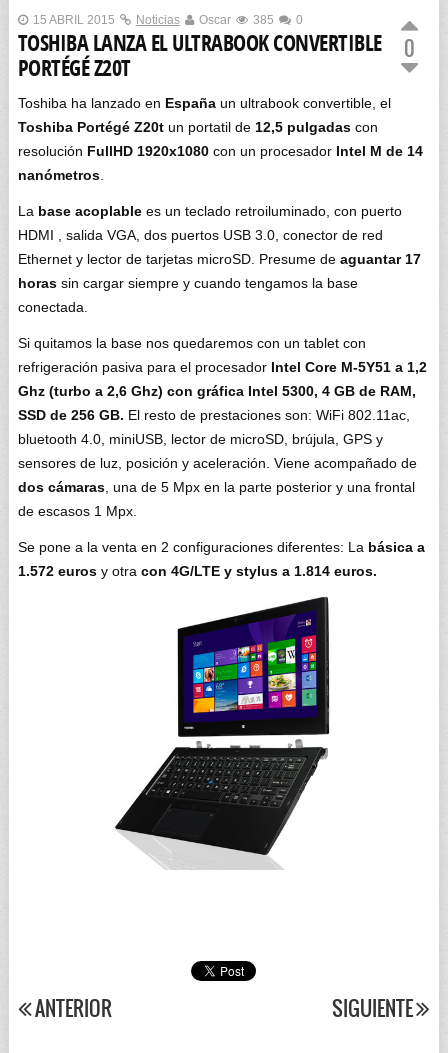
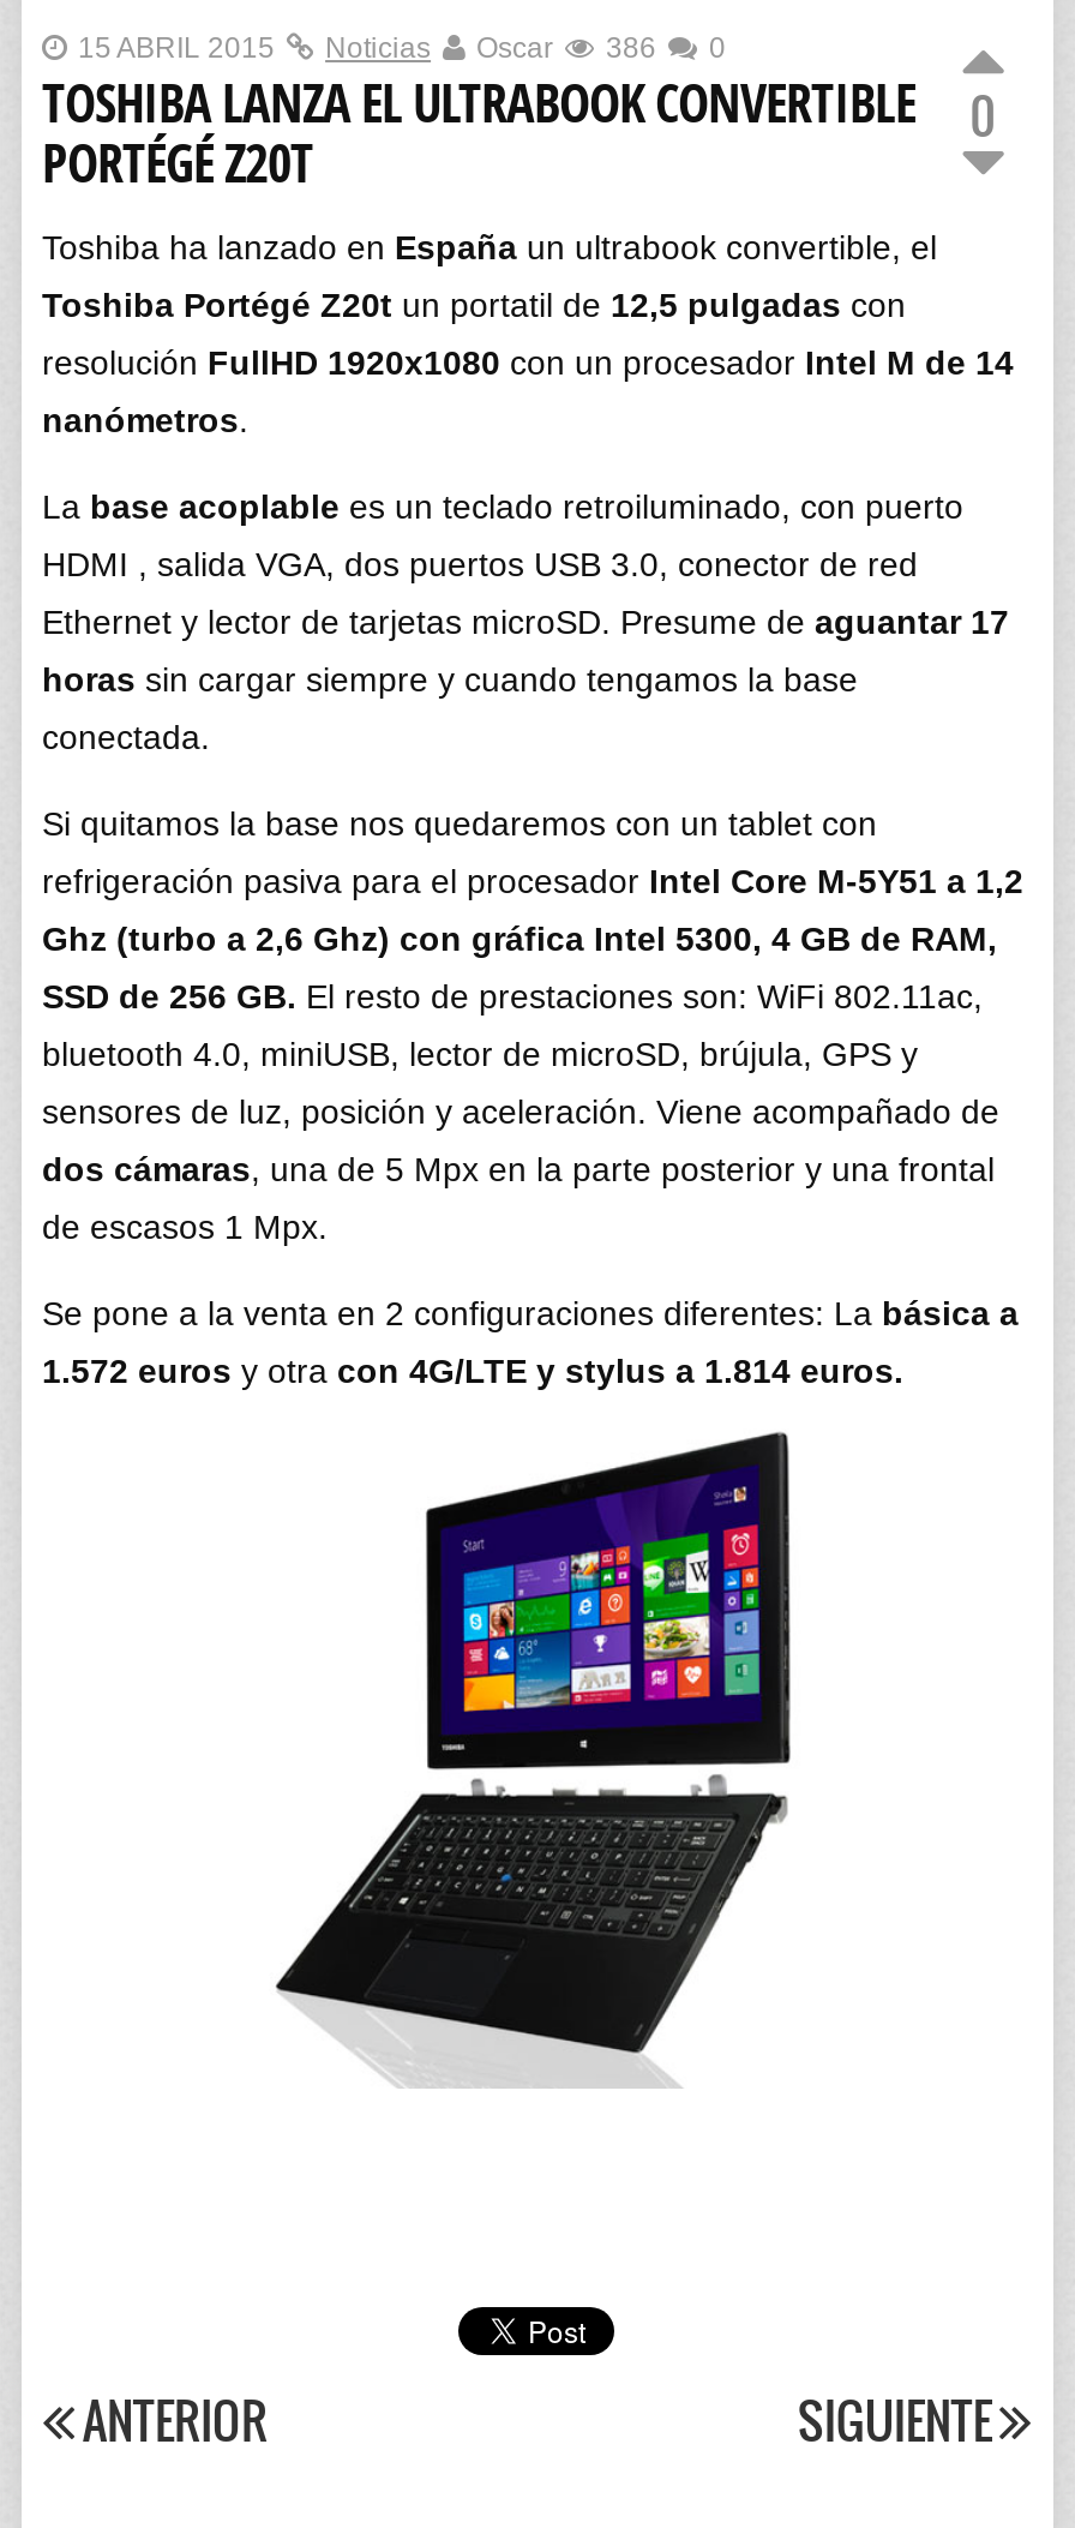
[32,13,302,27] 15 ABRIL 2015 Noticias Oscar 385 0 -> [78,31,726,65] 15 ABRIL 2015 Noticias Oscar 386 0

